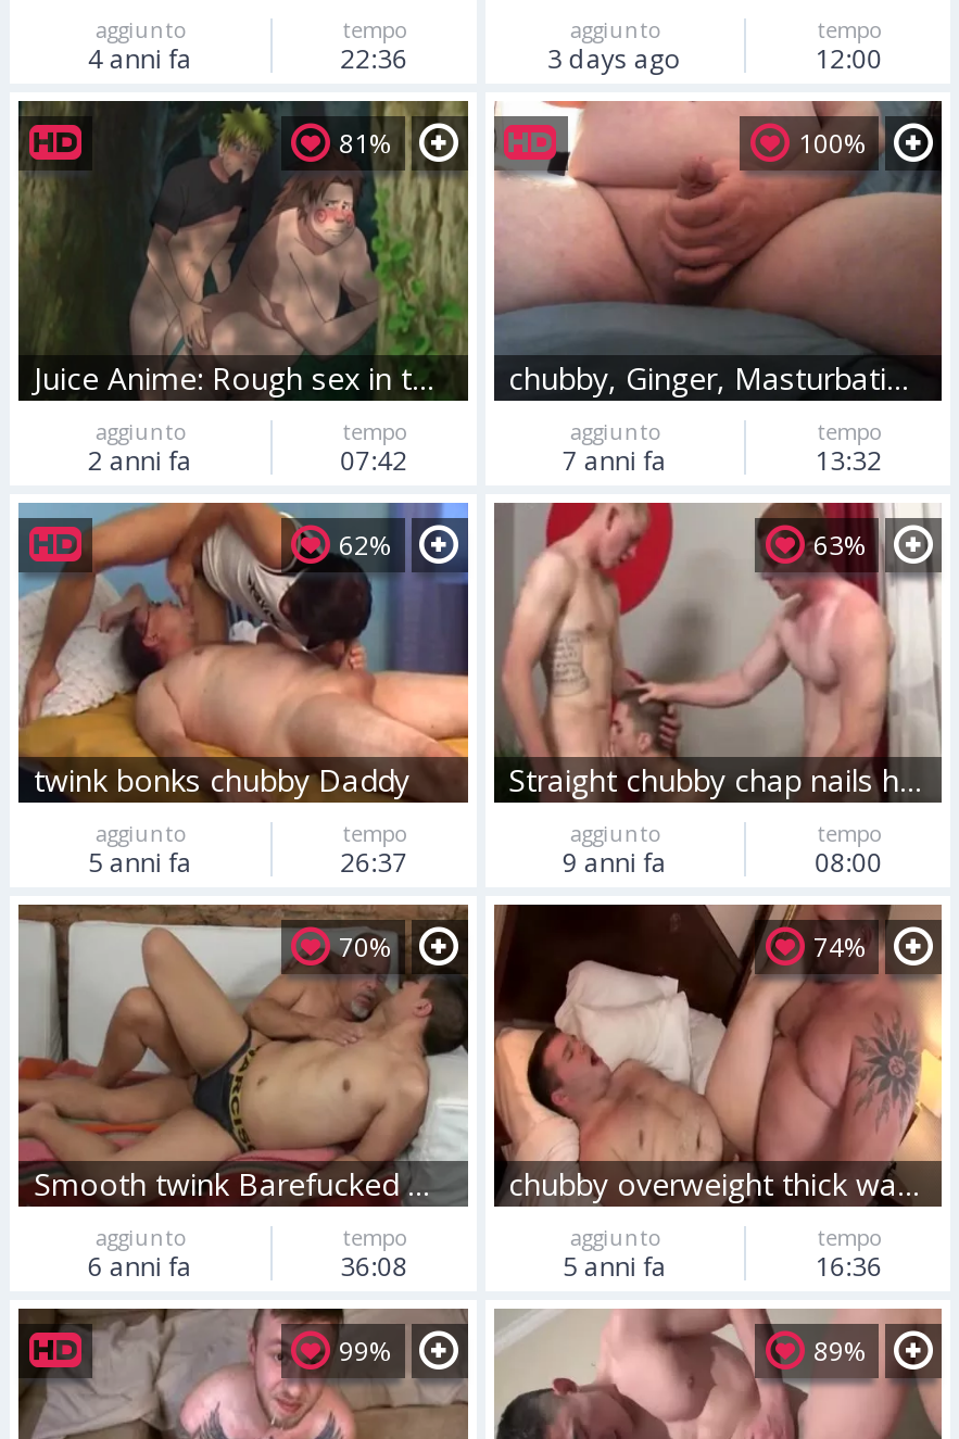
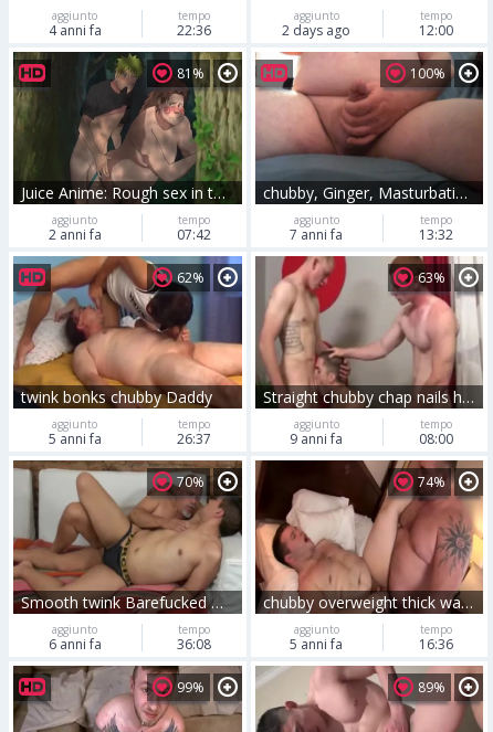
[547,39,682,76] 3 days ago -> [282,21,351,39] 2 days ago

